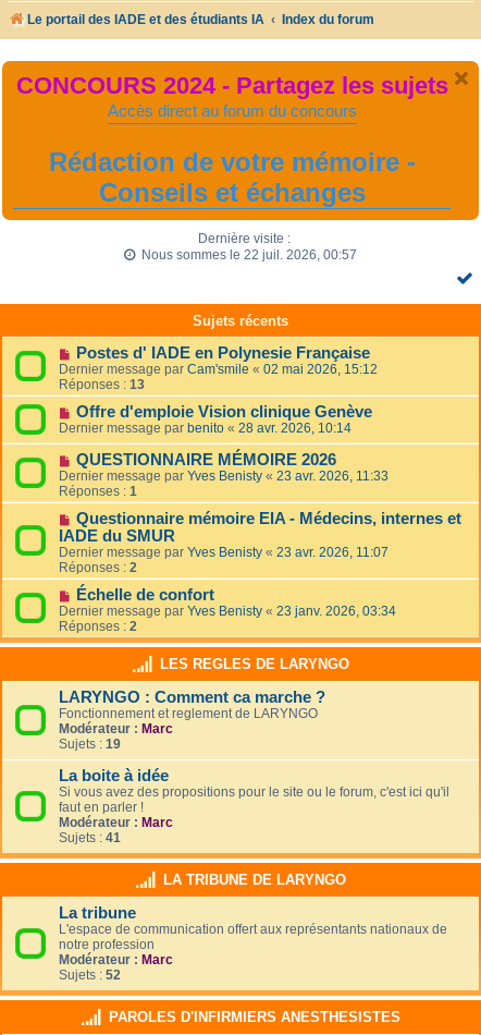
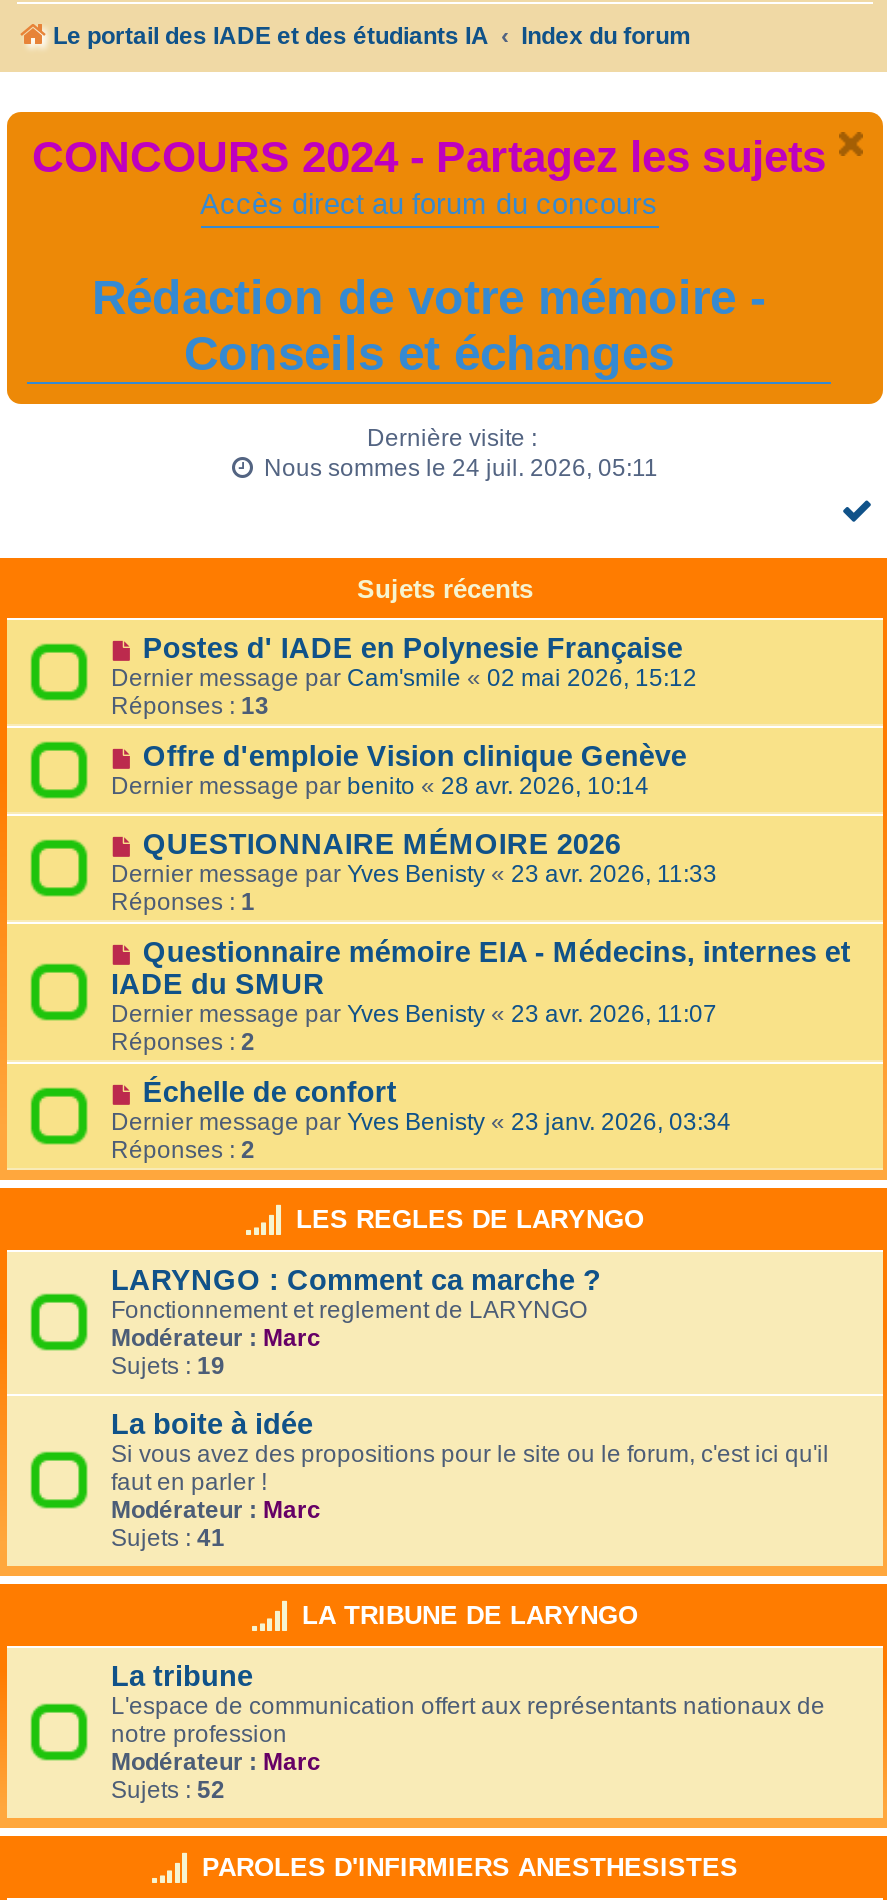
[138,247,357,263] Nous sommes le 22 juil. 2026, 00:57 -> [258,454,658,482] Nous sommes le 24 juil. 2026, 05:11

